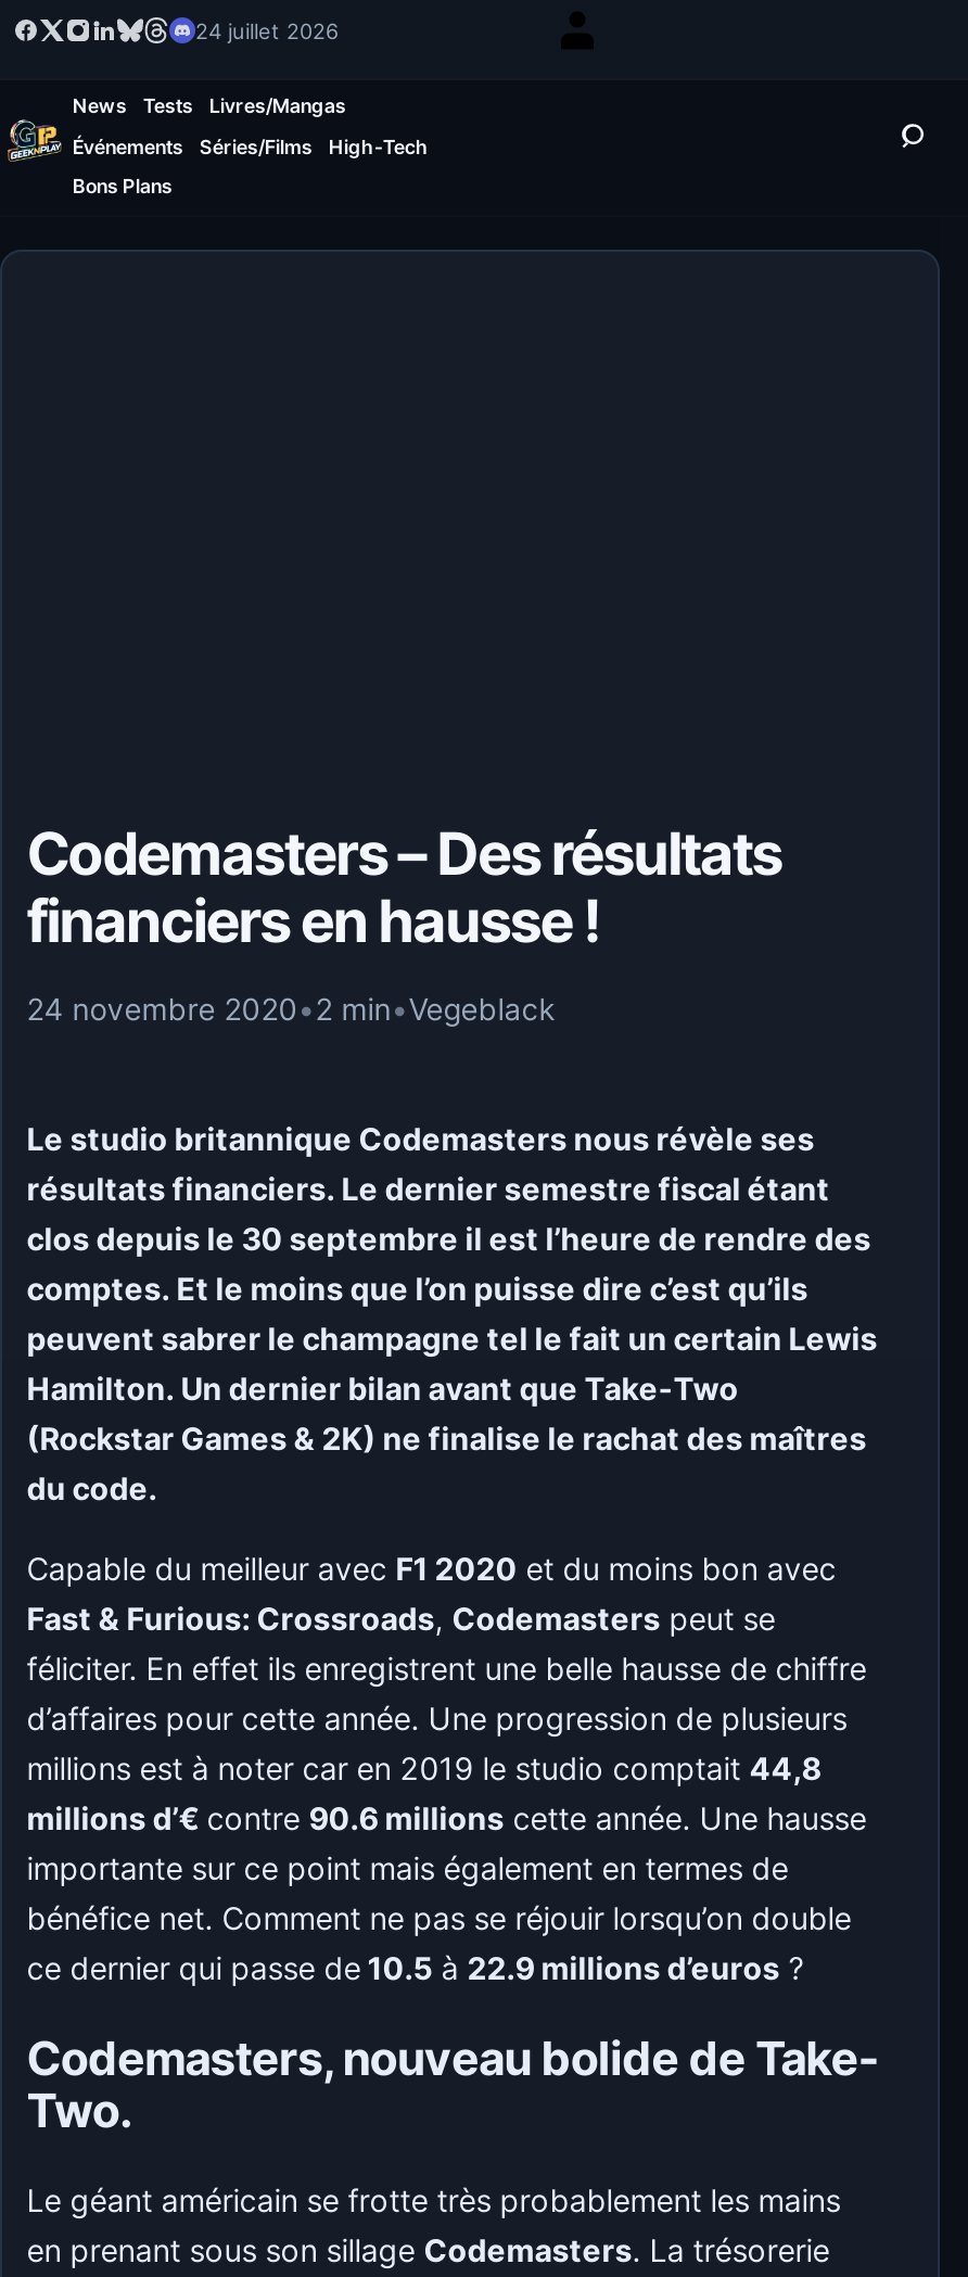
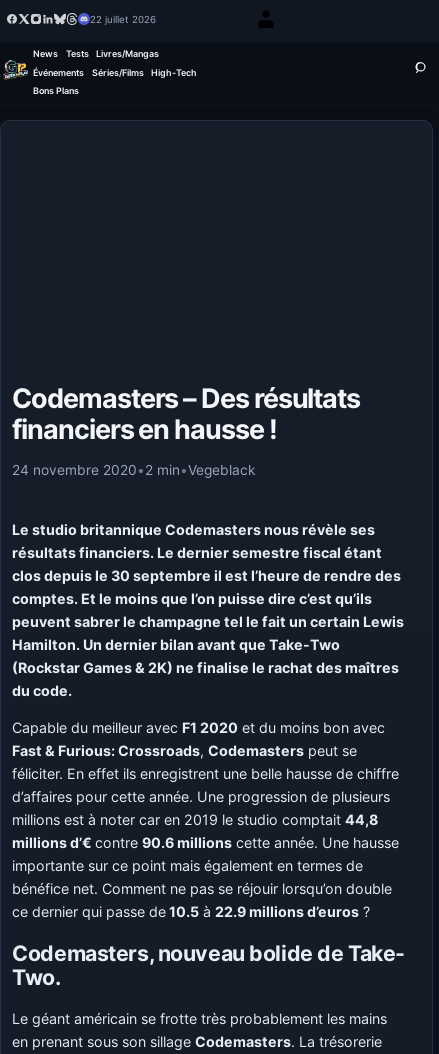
[195,18,339,42] 24 juillet 2026 -> [90,13,156,24] 22 juillet 2026

